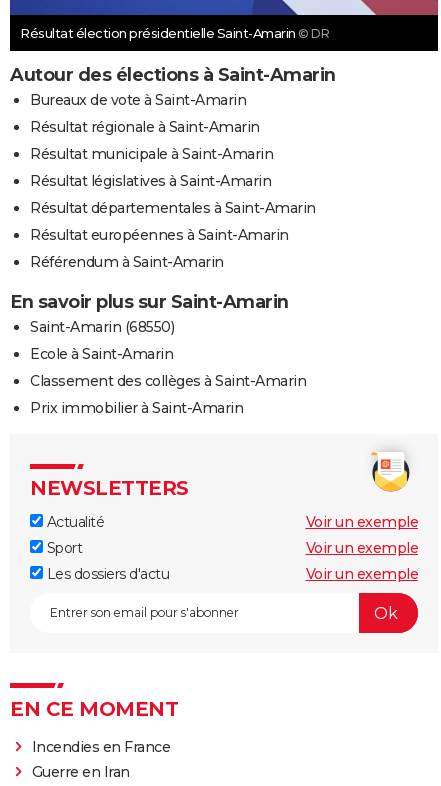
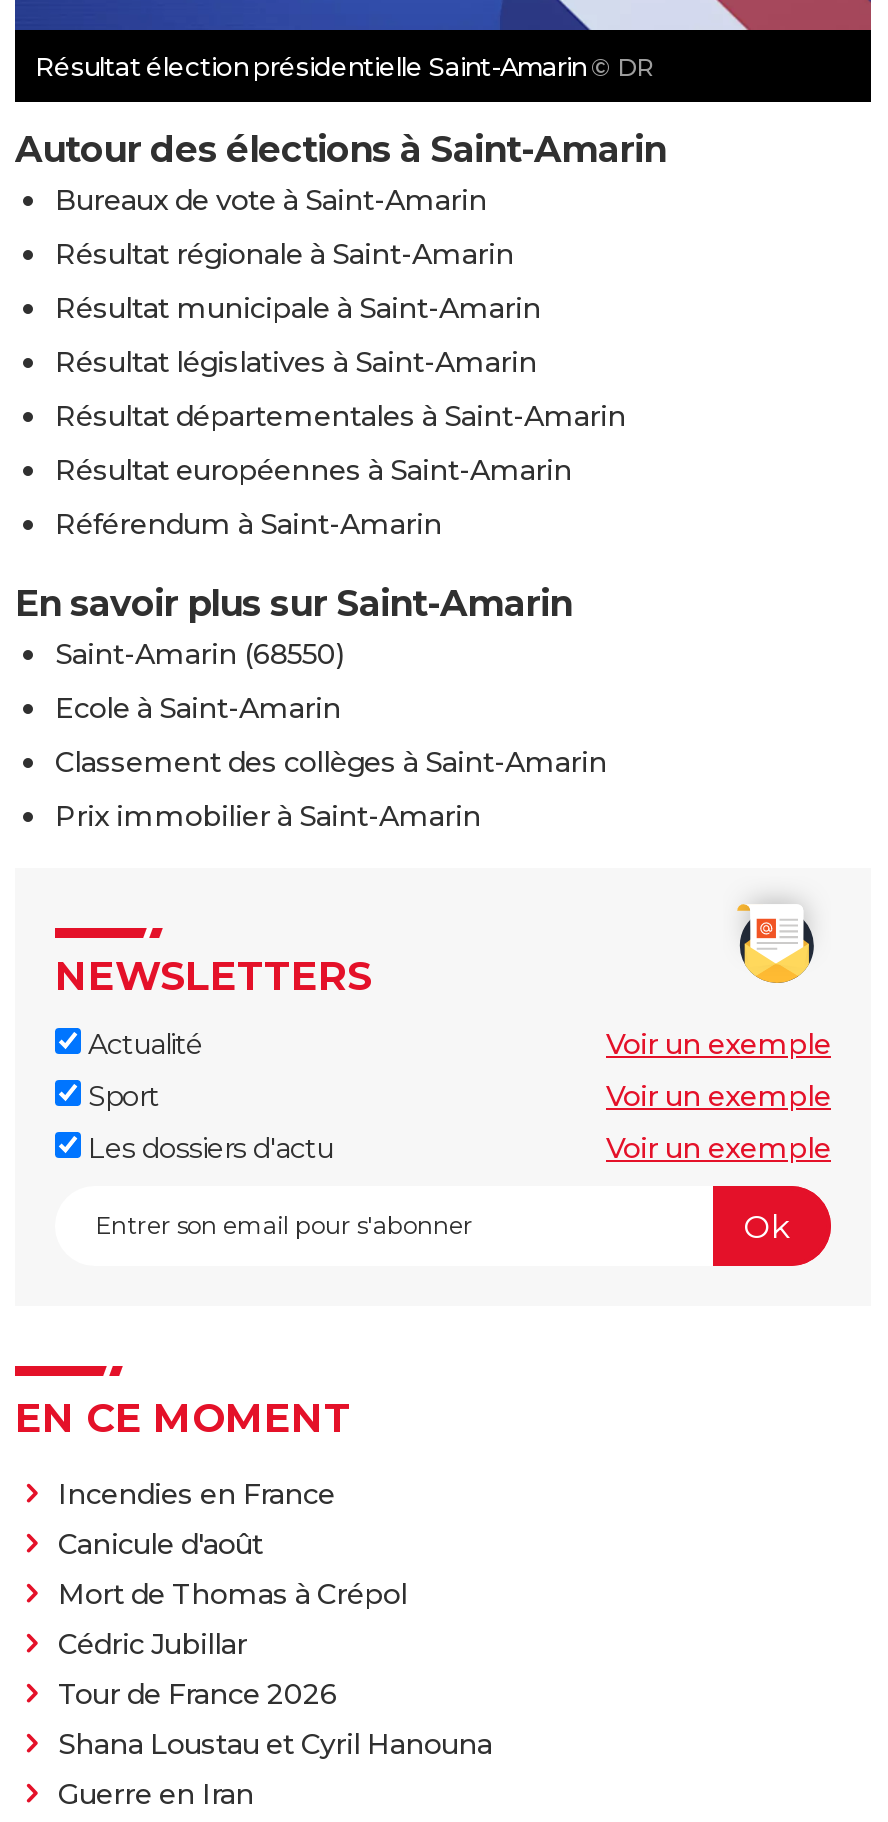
none -> [58,1527,492,1763] Canicule d'août | Mort de Thomas à Crépol | Cédric Jubillar | Tour de France 2026 | Shana Loustau et Cyril Hanouna

